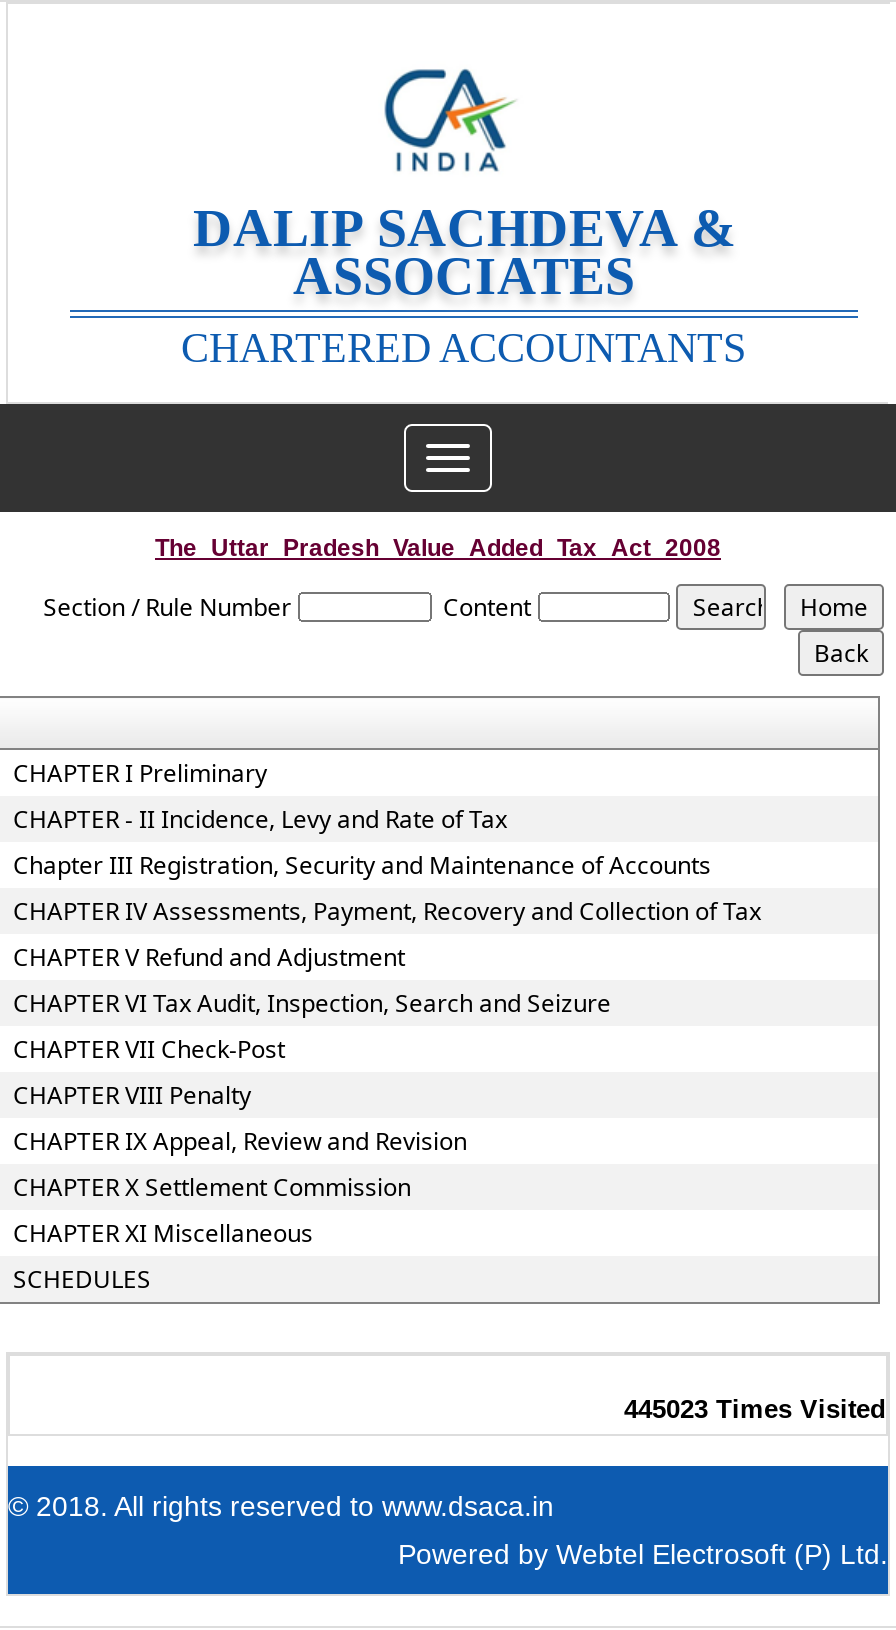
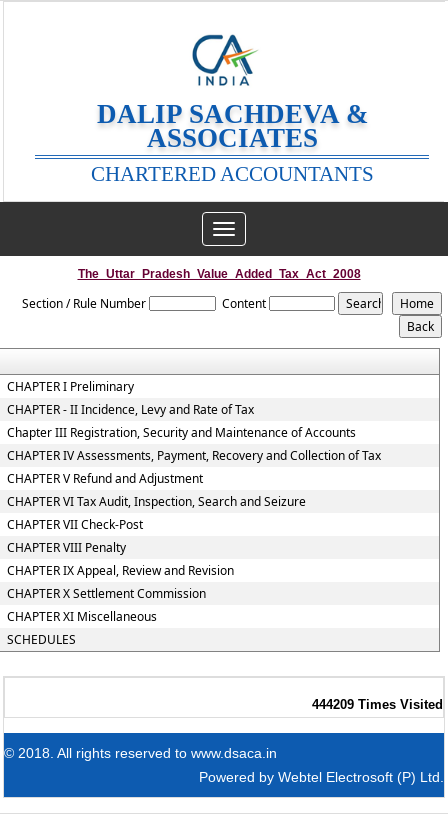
[624,1394,886,1424] 445023 Times Visited -> [312,697,443,712] 444209 Times Visited

